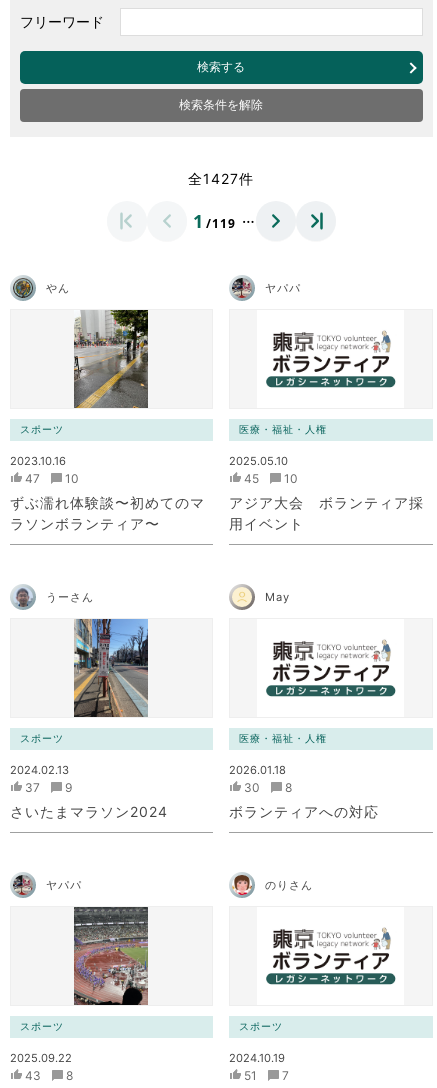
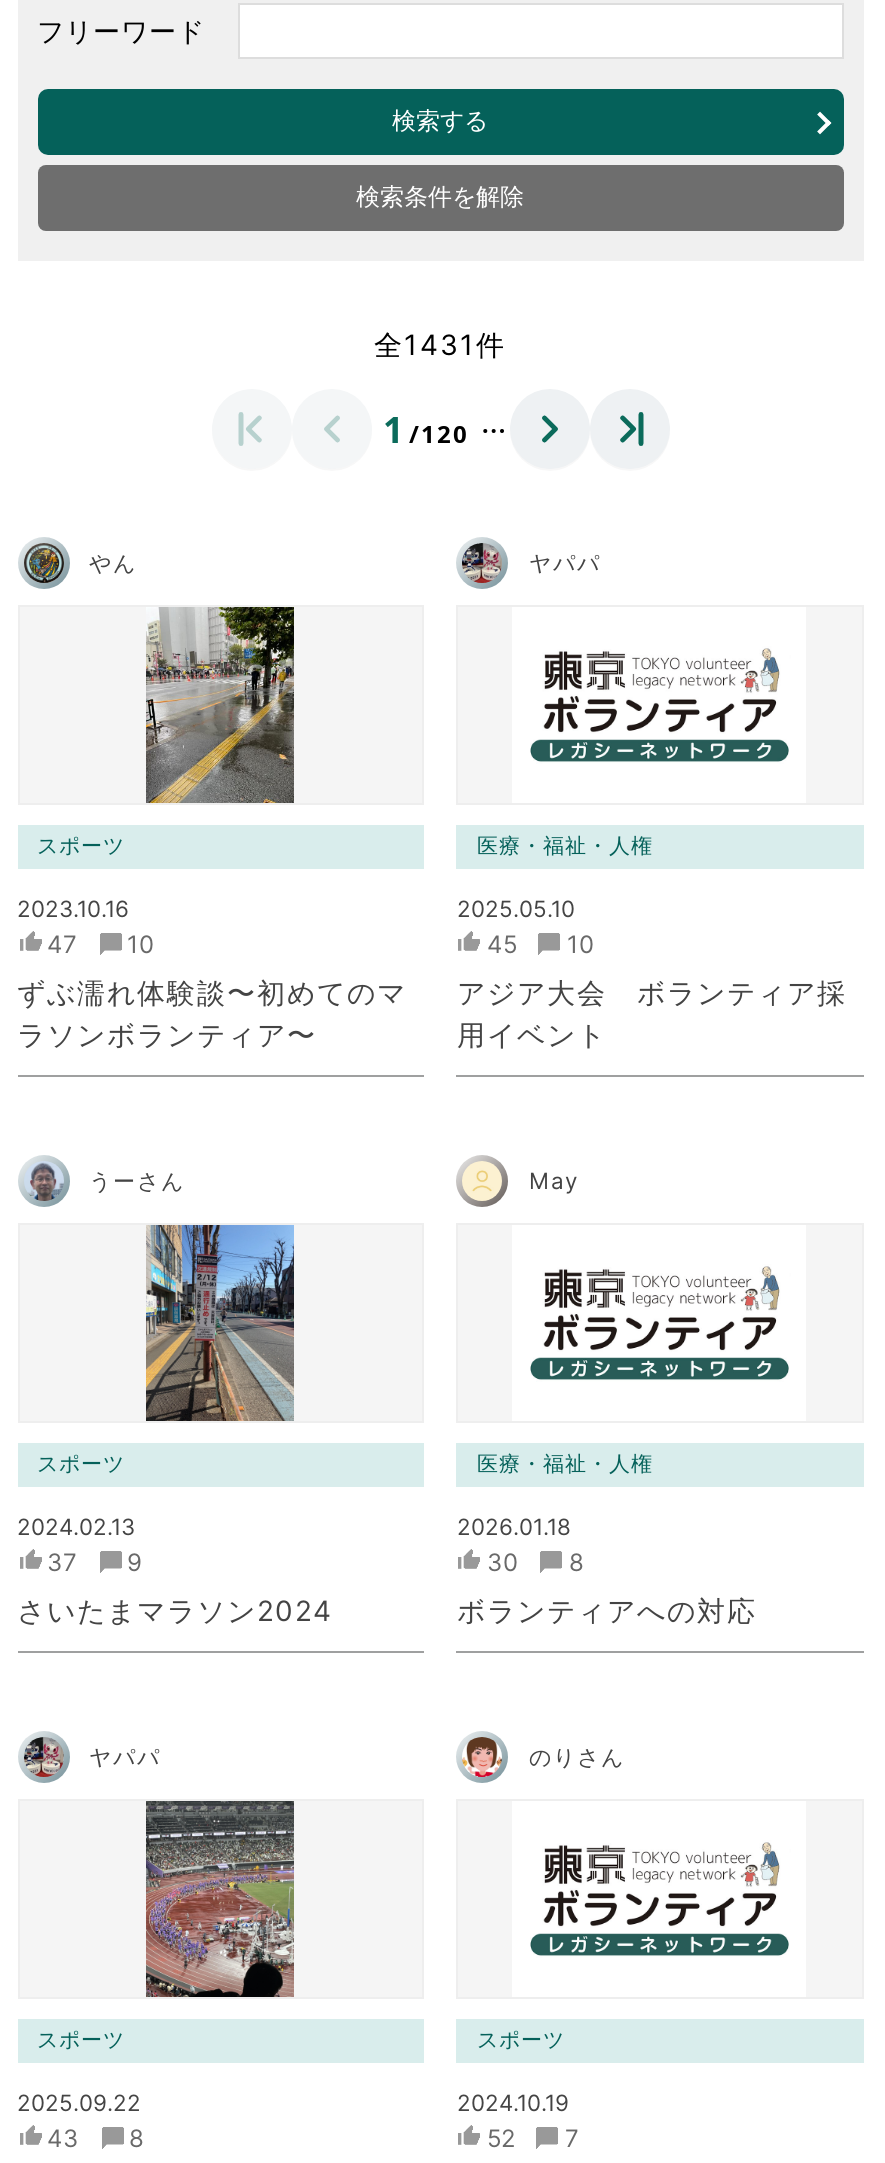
[188,170,254,187] 全1427件 -> [374,327,506,361] 全1431件
[192,206,255,233] 1 /119 … -> [383,399,509,453] 1 /120 …
[244,1068,289,1083] 51 7 -> [487,2123,579,2153] 52 7

